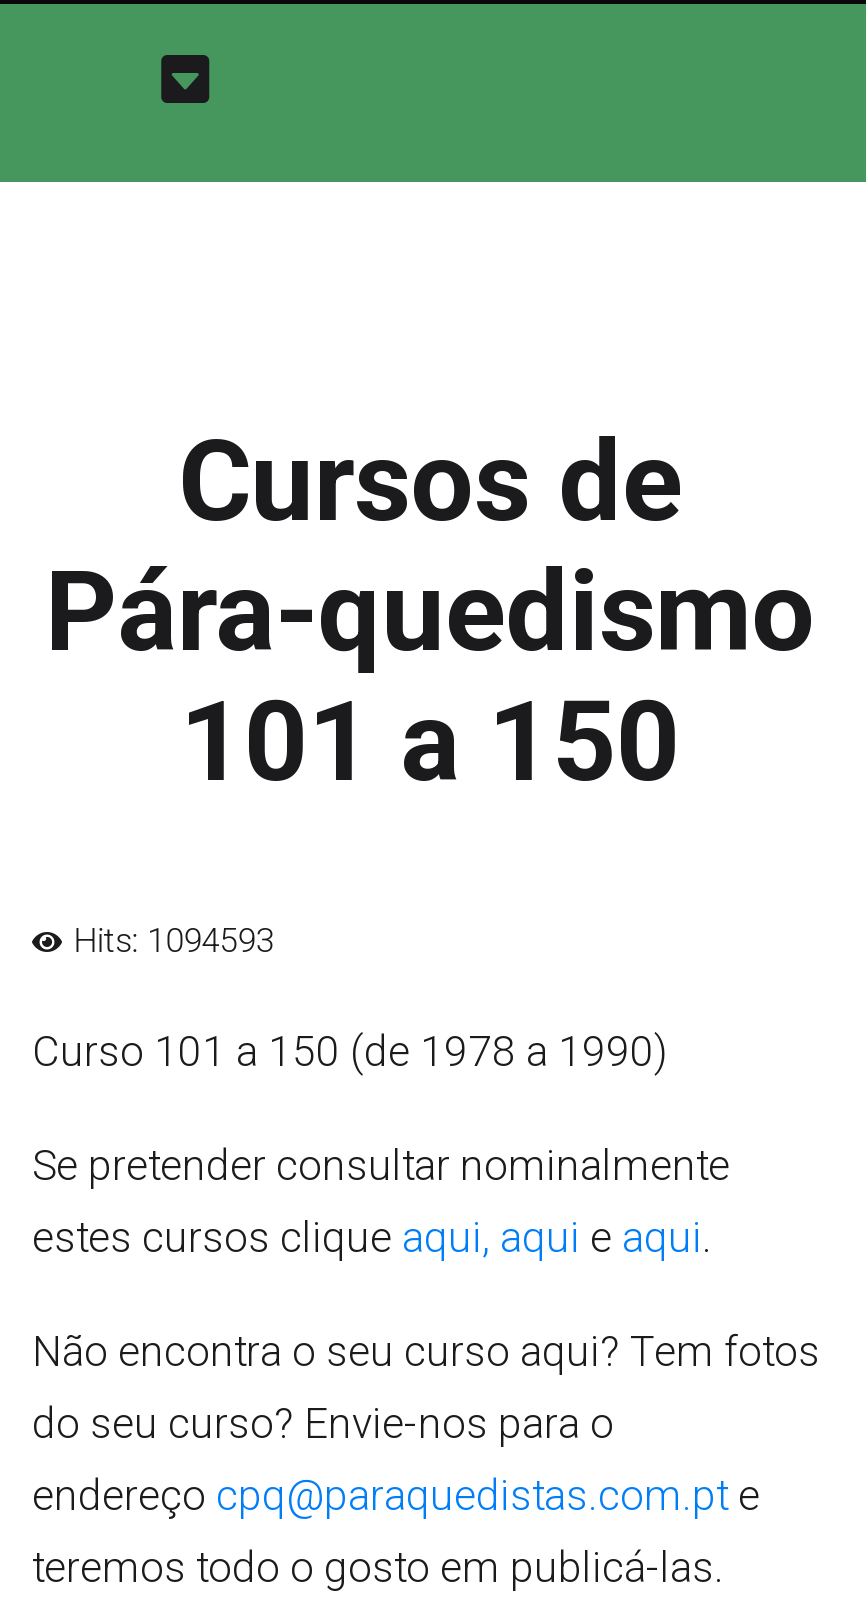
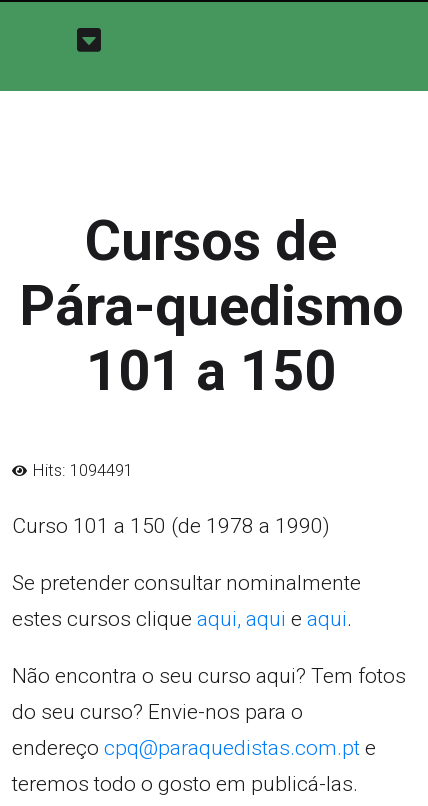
[73,920,273,960] Hits: 1094593 -> [33,460,133,480] Hits: 1094491

